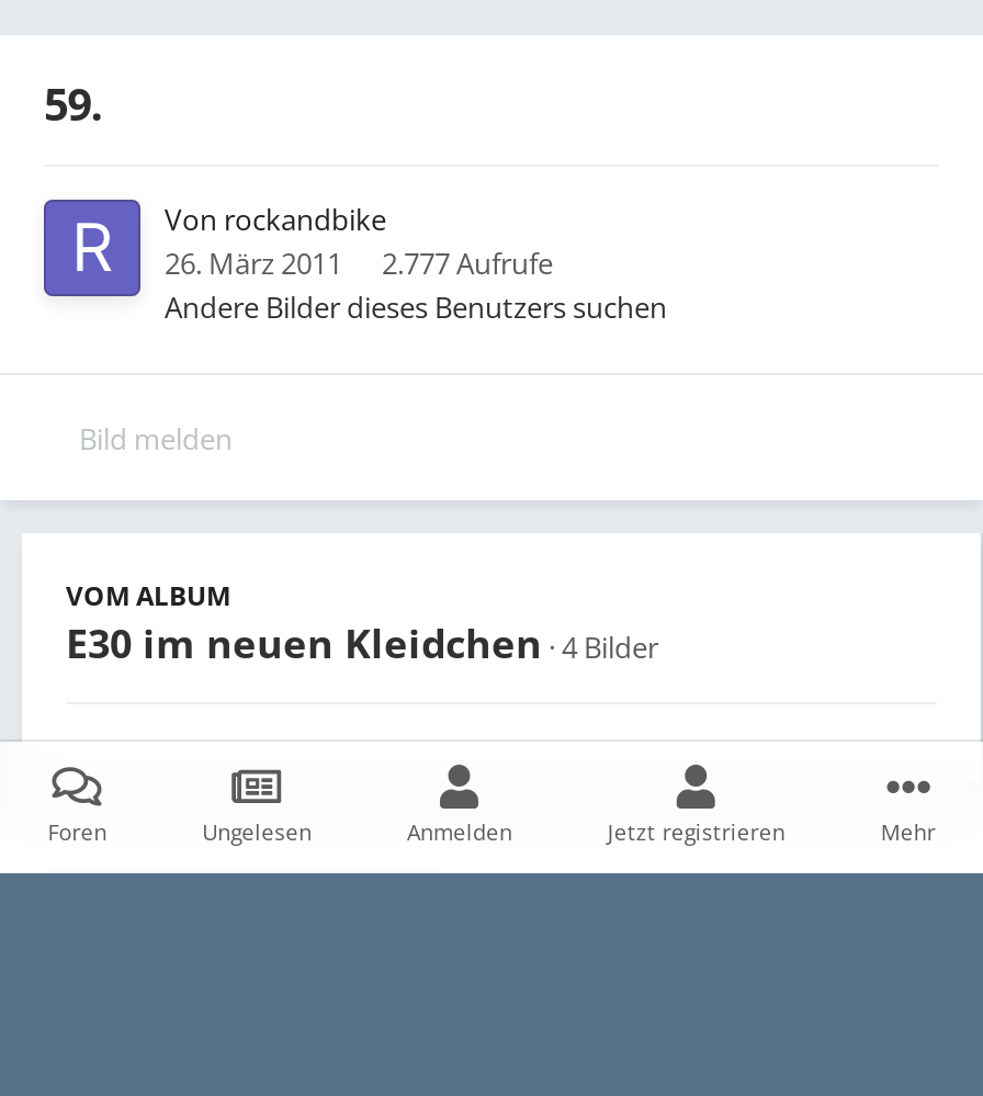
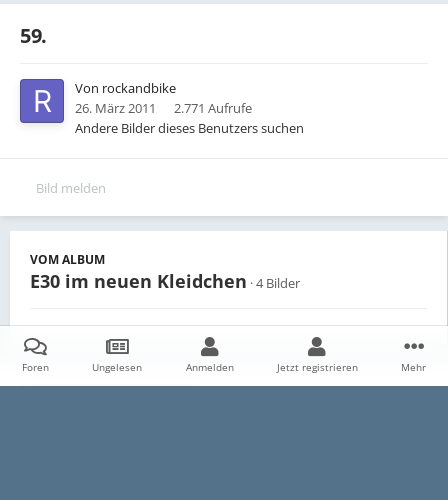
[165,244,553,284] 26. März 2011 2.777 Aufrufe -> [75,99,252,117] 26. März 2011 2.771 Aufrufe

